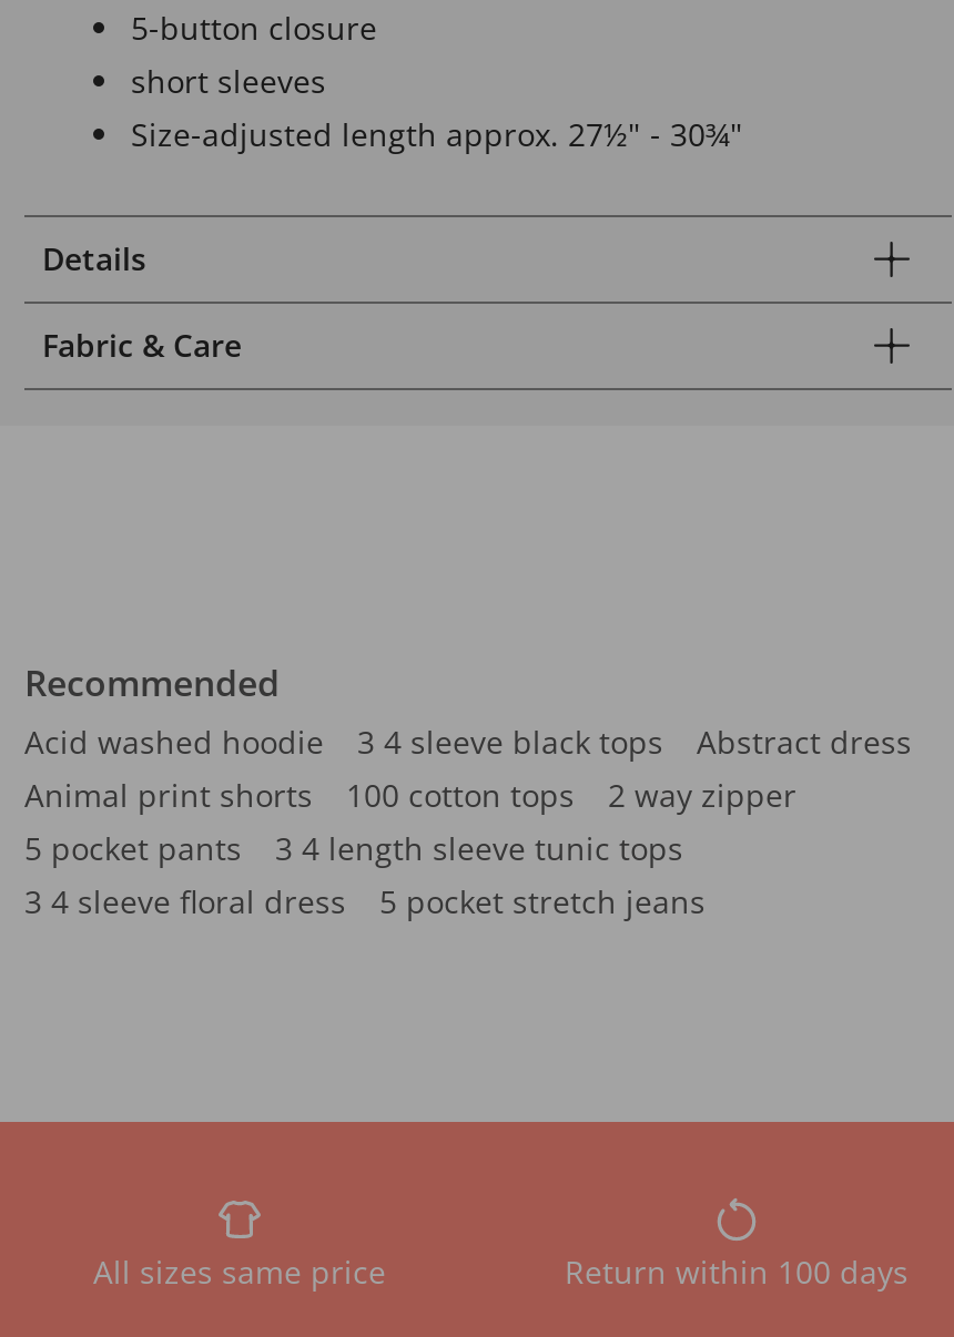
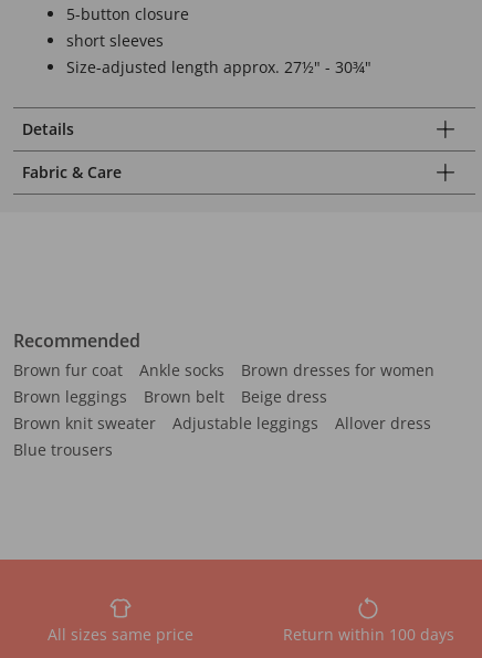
[24,721,912,922] Acid washed hoodie | 3 4 sleeve black tops | Abstract dress | Animal print shorts | 100 cotton tops | 2 way zipper | 5 pocket pants | 3 4 length sleeve tunic tops | 3 4 sleeve floral dress | 5 pocket stretch jeans -> [13,359,434,460] Brown fur coat | Ankle socks | Brown dresses for women | Brown leggings | Brown belt | Beige dress | Brown knit sweater | Adjustable leggings | Allover dress | Blue trousers

